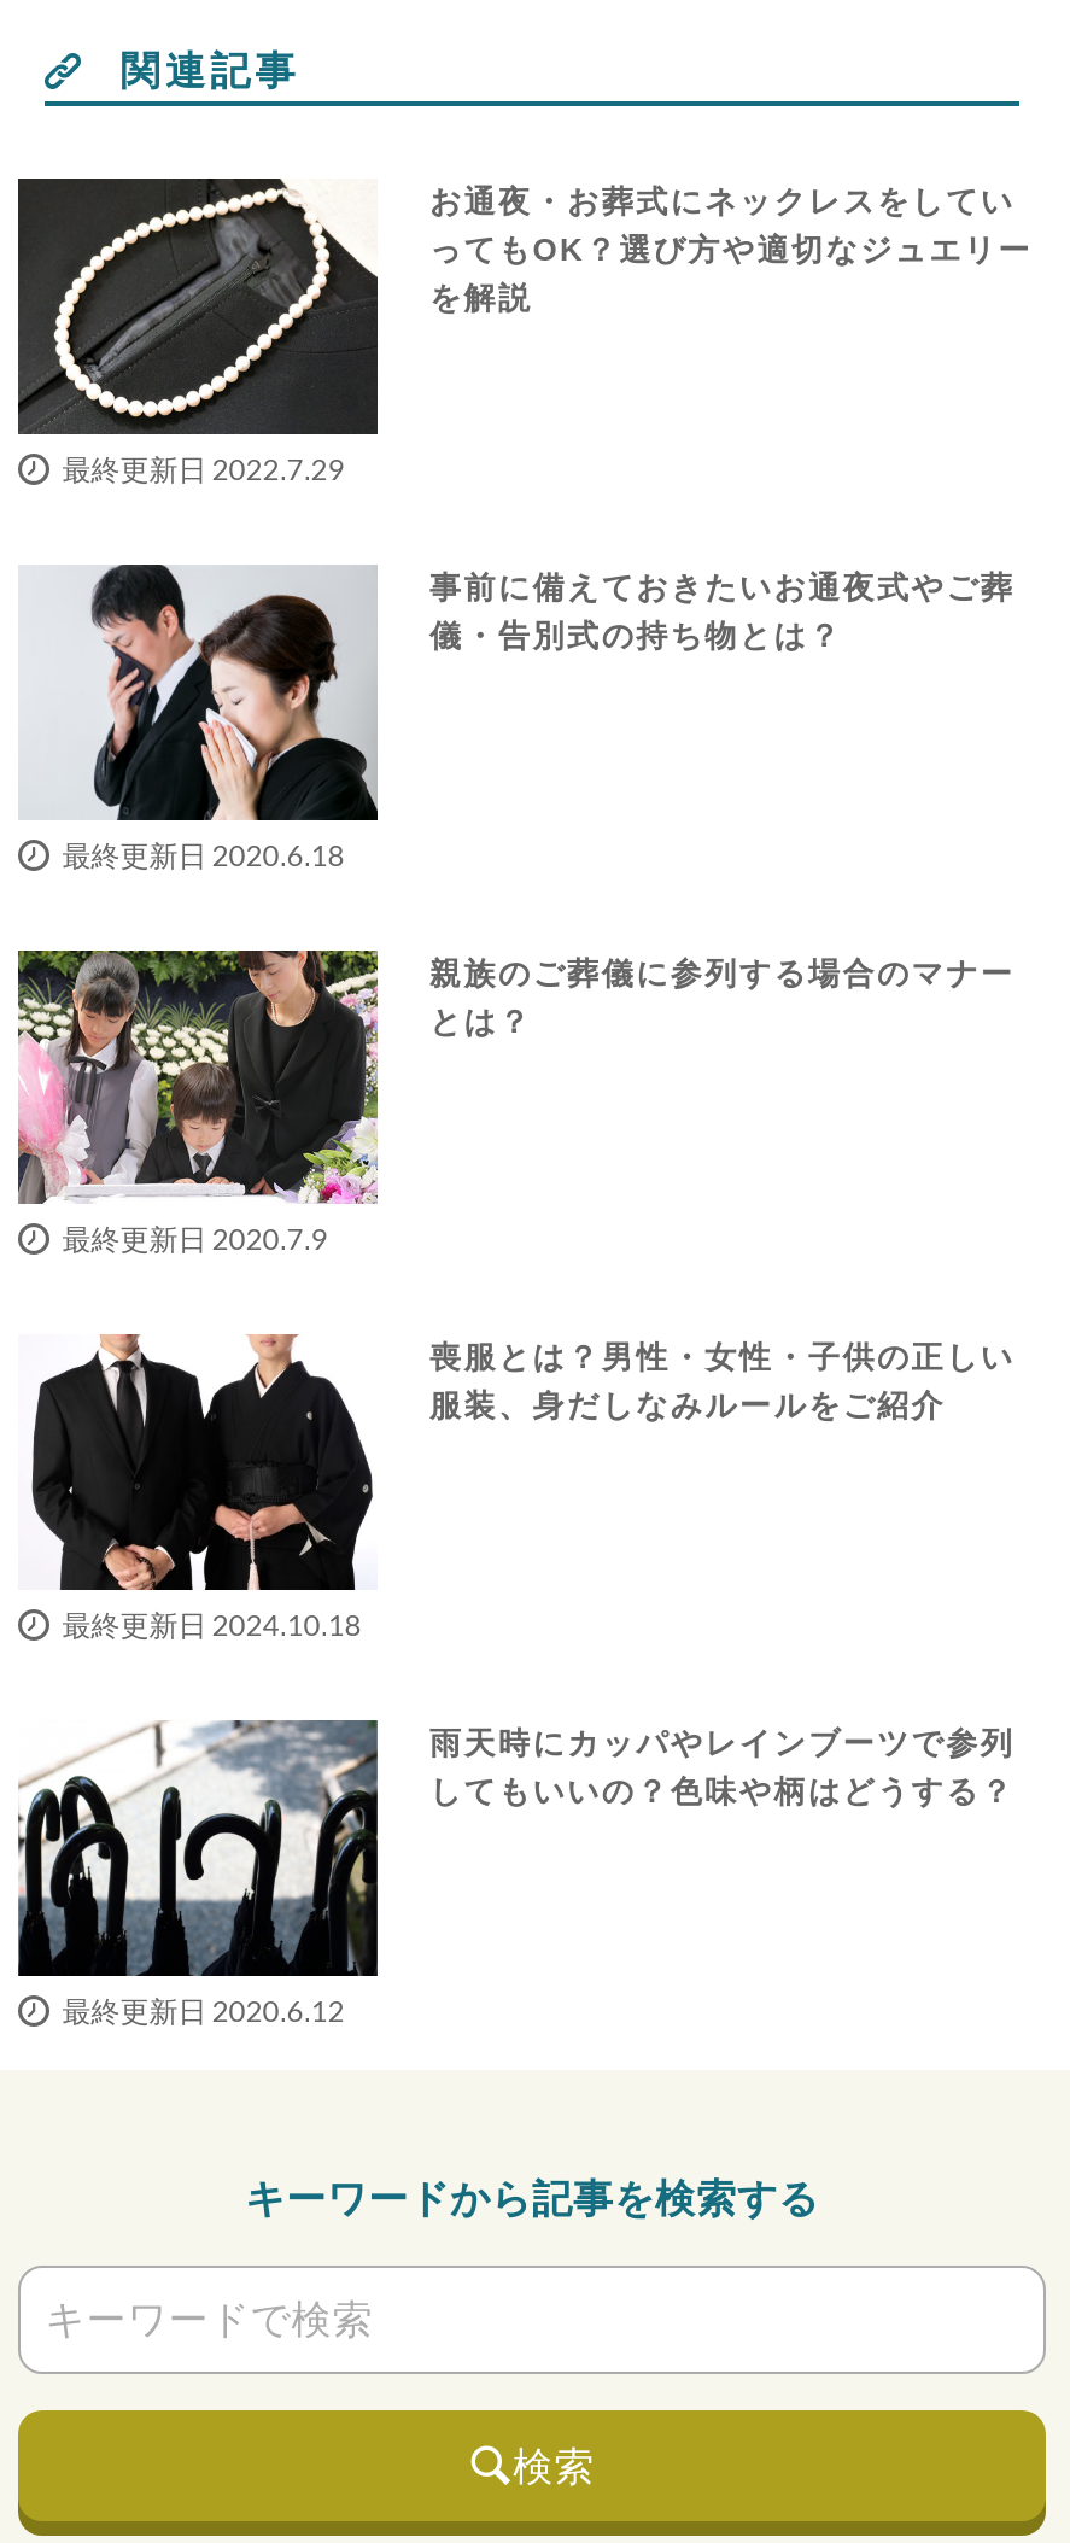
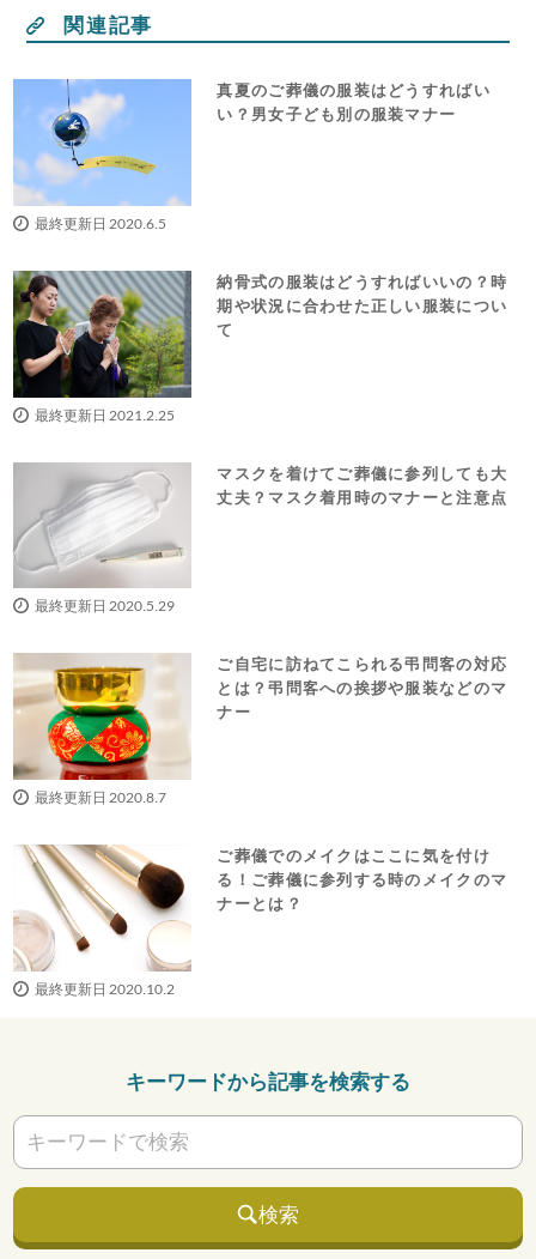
[16,176,380,487] [image] | 最終更新日 2022.7.29 -> [13,78,193,232] [image] | 最終更新日 2020.6.5
[429,184,1032,317] お通夜・お葬式にネックレスをしてい | ってもOK？選び方や適切なジュエリー | を解説 -> [217,82,490,124] 真夏のご葬儀の服装はどうすればい | い？男女子ども別の服装マナー
[18,565,378,873] [image] | 最終更新日 2020.6.18 -> [12,270,191,424] [image] | 最終更新日 2021.2.25
[429,569,1015,654] 事前に備えておきたいお通夜式やご葬 | 儀・告別式の持ち物とは？ -> [217,273,507,339] 納骨式の服装はどうすればいいの？時 | 期や状況に合わせた正しい服装につい | て
[18,948,380,1258] [image] | 最終更新日 2020.7.9 -> [13,462,191,615] [image] | 最終更新日 2020.5.29
[429,955,1015,1039] 親族のご葬儀に参列する場合のマナー | とは？ -> [217,464,507,506] マスクを着けてご葬儀に参列しても大 | 丈夫？マスク着用時のマナーと注意点
[18,1334,375,1644] [image] | 最終更新日 2024.10.18 -> [12,653,191,806] [image] | 最終更新日 2020.8.7
[429,1340,1015,1425] 喪服とは？男性・女性・子供の正しい | 服装、身だしなみルールをご紹介 -> [217,656,507,722] ご自宅に訪ねてこられる弔問客の対応 | とは？弔問客への挨拶や服装などのマ | ナー
[16,1718,380,2029] [image] | 最終更新日 2020.6.12 -> [13,843,191,998] [image] | 最終更新日 2020.10.2
[429,1726,1015,1810] 雨天時にカッパやレインブーツで参列 | してもいいの？色味や柄はどうする？ -> [217,847,507,913] ご葬儀でのメイクはここに気を付け | る！ご葬儀に参列する時のメイクのマ | ナーとは？

